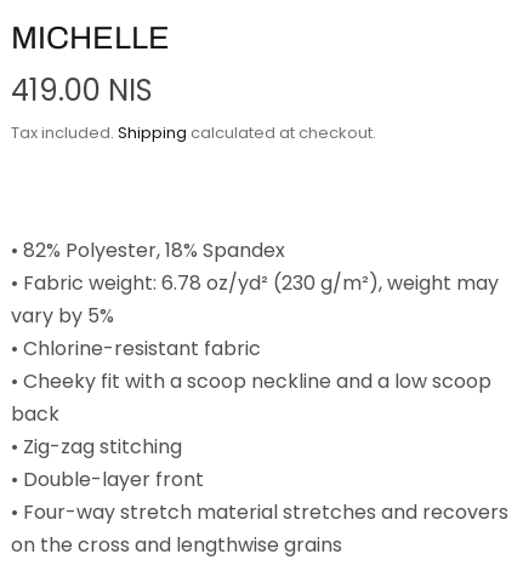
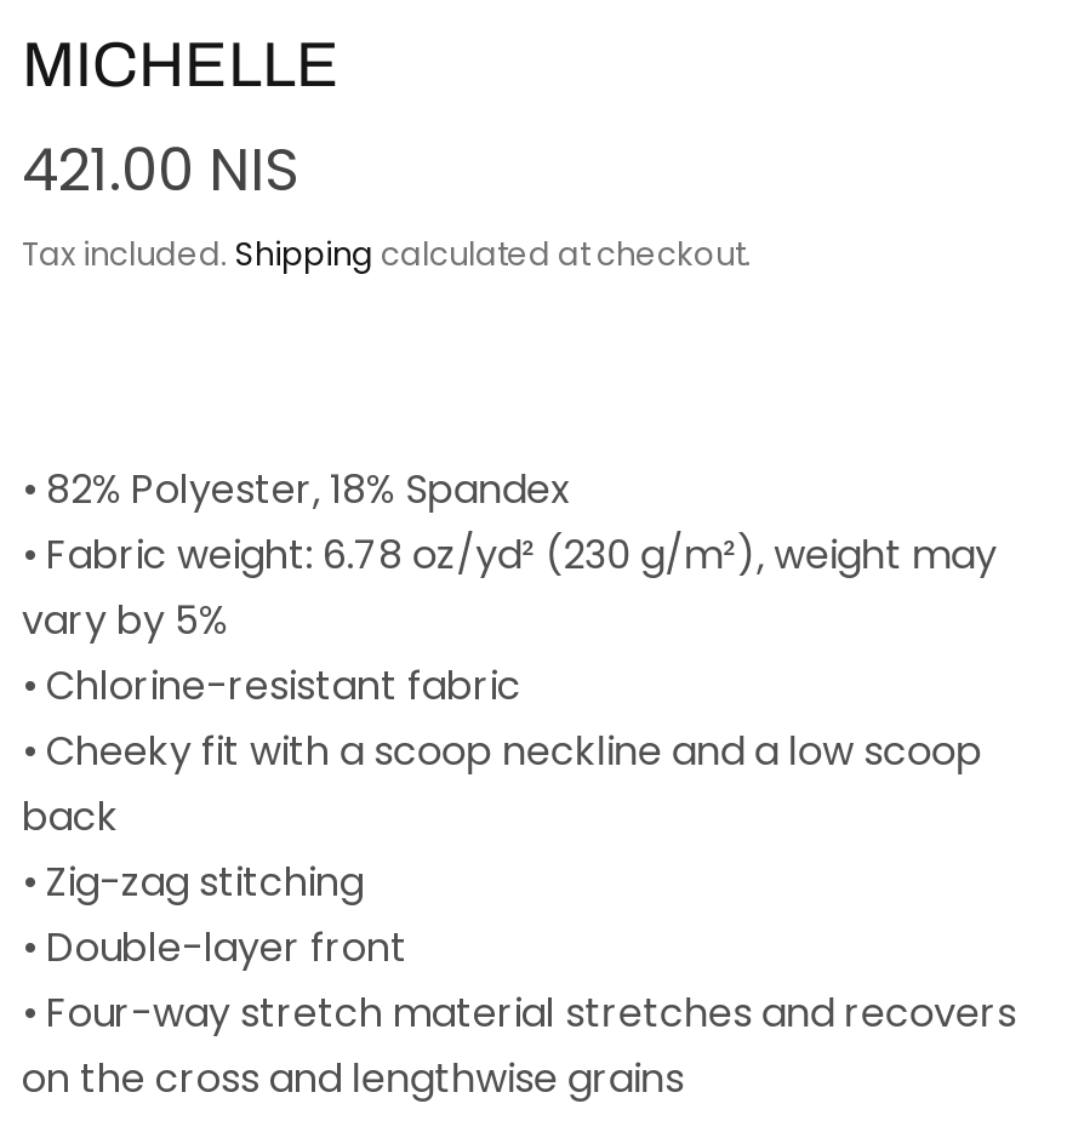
[11,70,153,110] 419.00 NIS -> [22,130,298,210] 421.00 NIS

